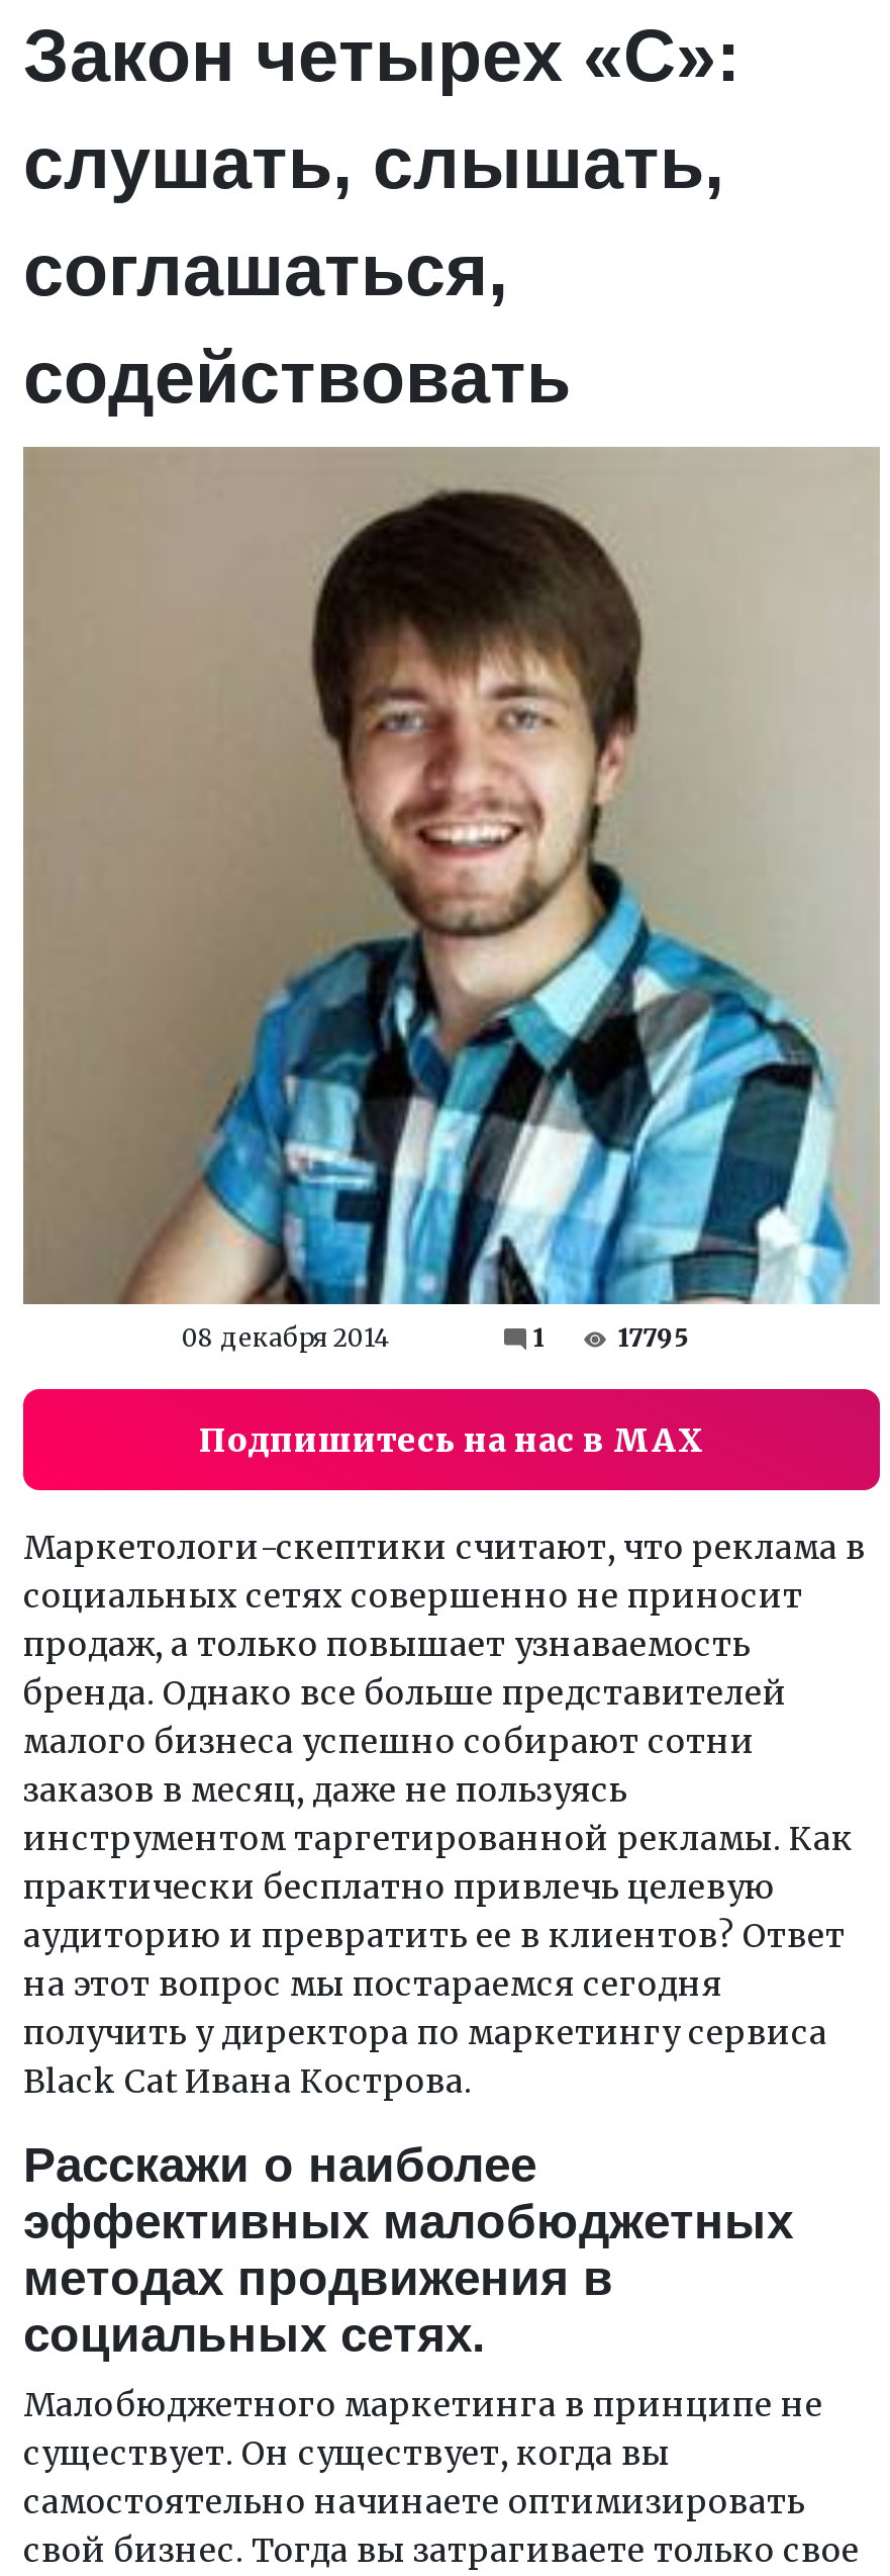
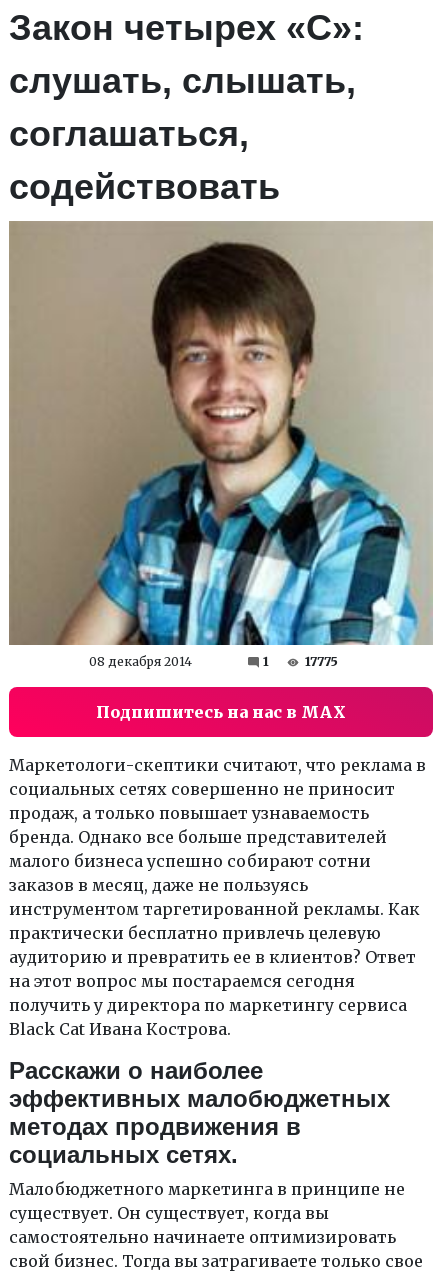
[618,1322,689,1353] 17795 -> [304,654,337,669] 17775

